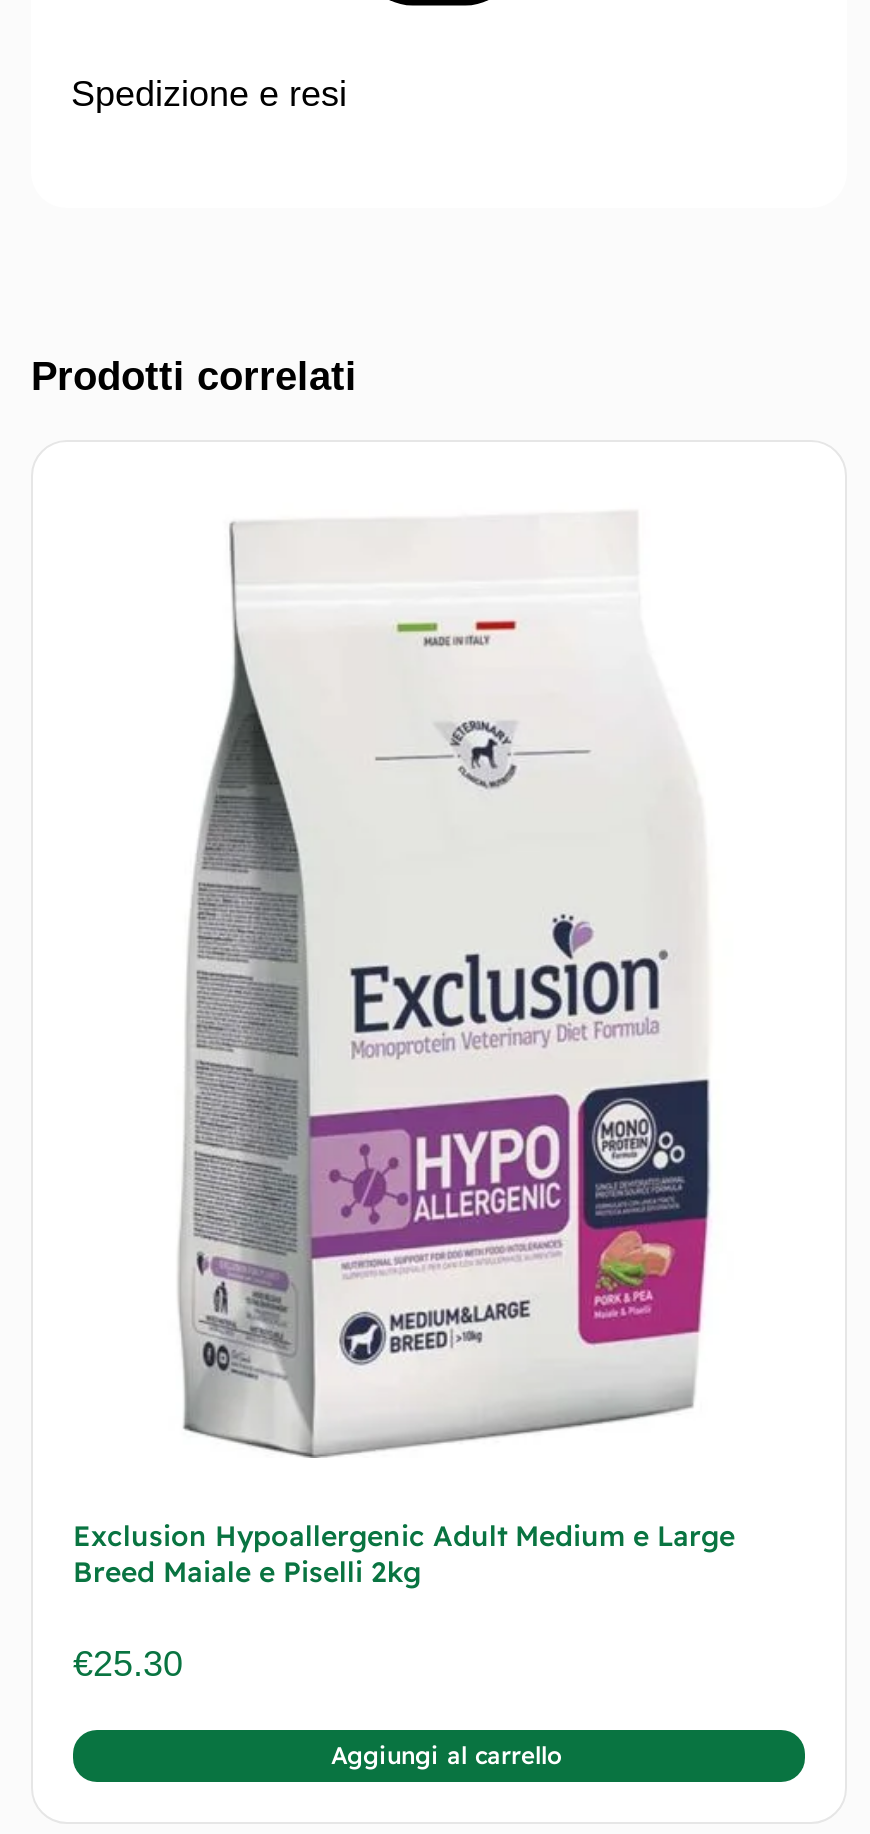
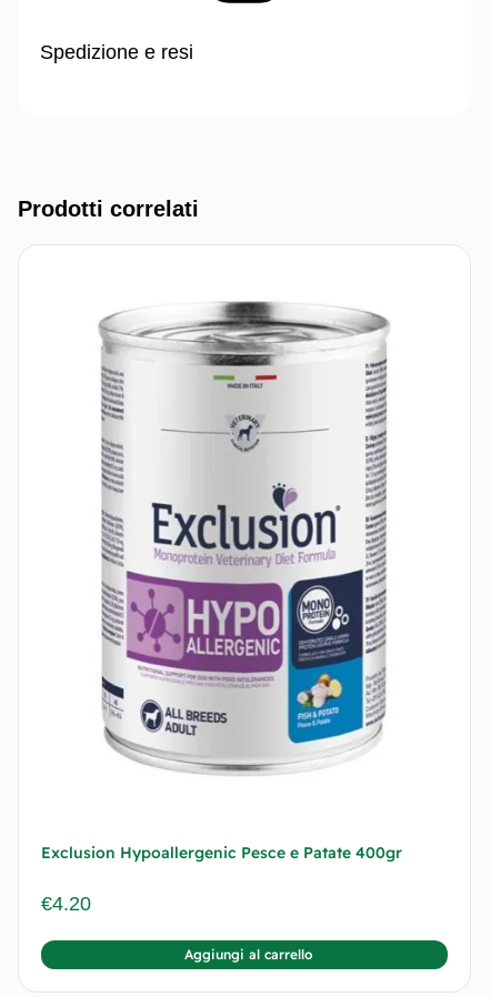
[181,522,711,1460] [image] -> [98,291,394,789] [image]
[73,1518,735,1590] Exclusion Hypoallergenic Adult Medium e Large | Breed Maiale e Piselli 2kg -> [41,843,402,863] Exclusion Hypoallergenic Pesce e Patate 400gr
[73,1644,183,1684] €25.30 -> [41,893,91,915] €4.20

